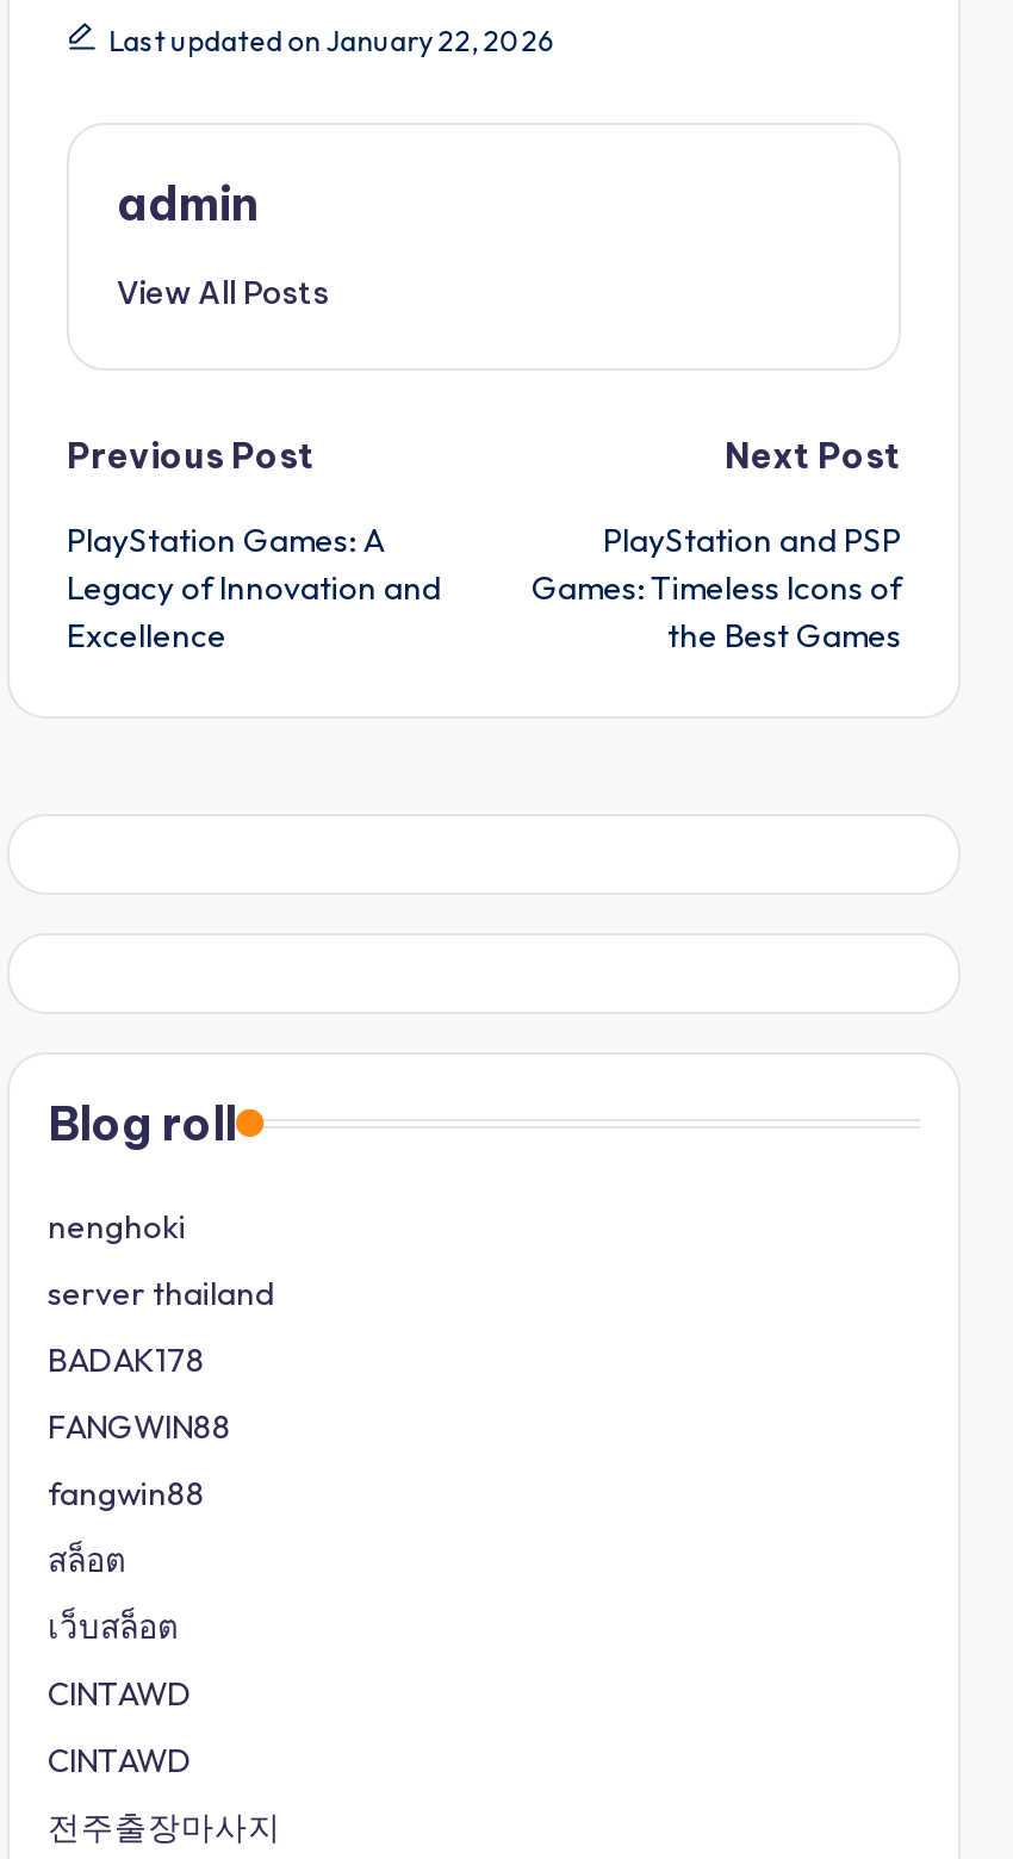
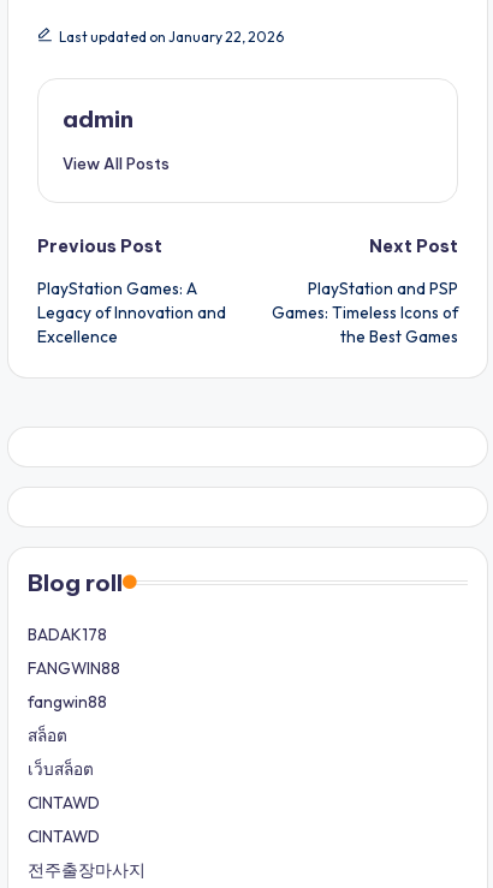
[48,1205,274,1314] nenghoki | server thailand -> none

